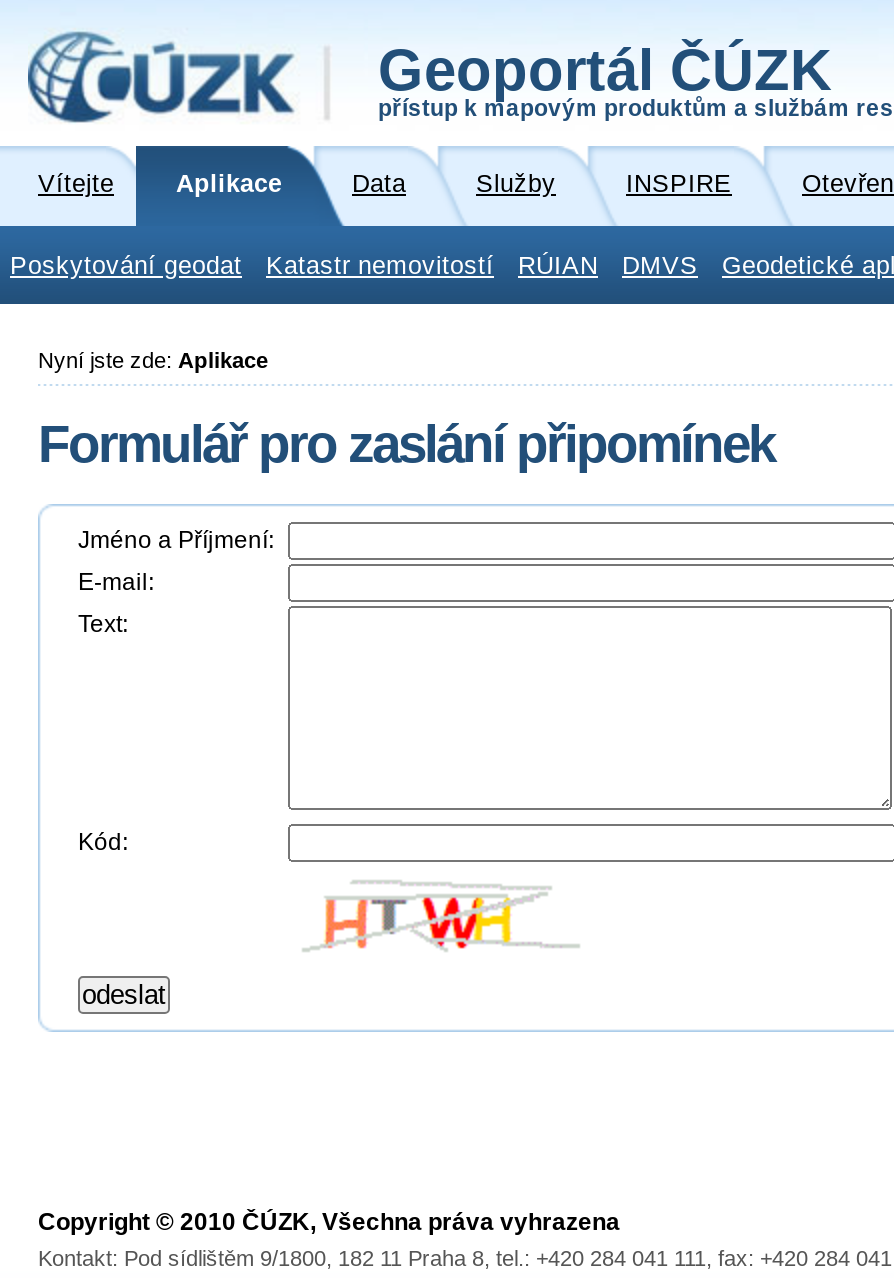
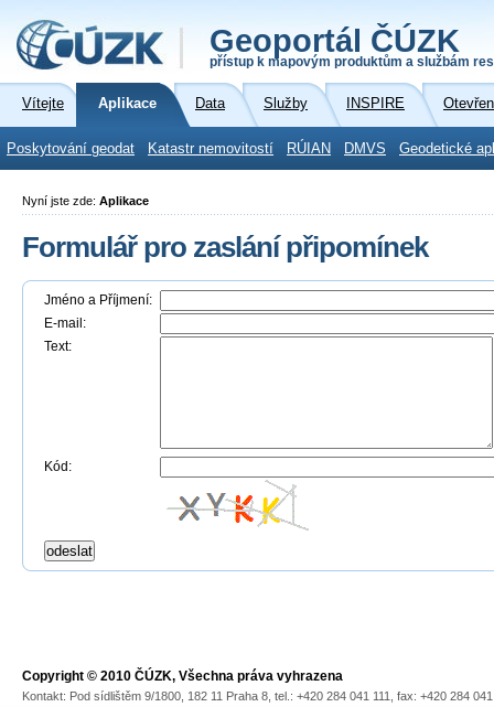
[304,878,578,952] [image] -> [168,481,308,531] [image]

